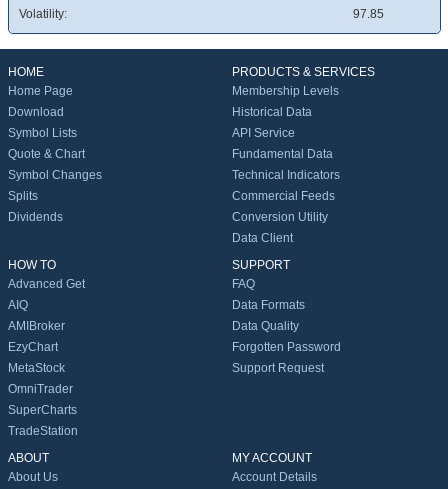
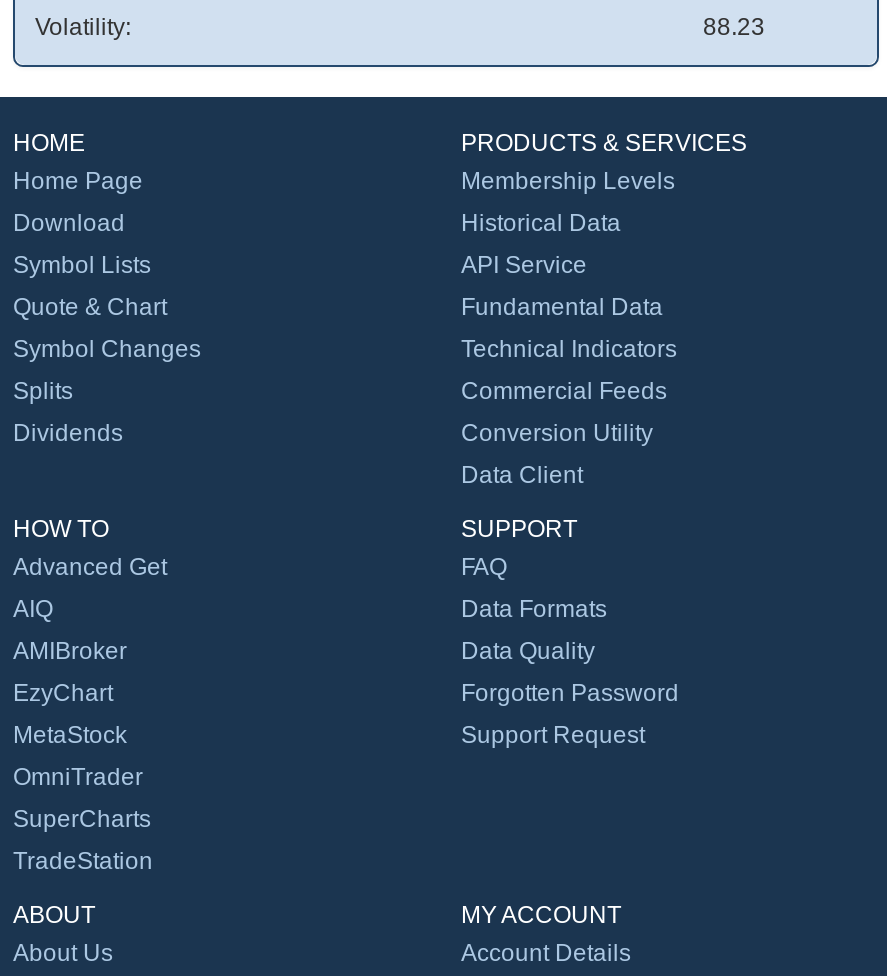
[353,7,384,21] 97.85 -> [703,13,765,41] 88.23

